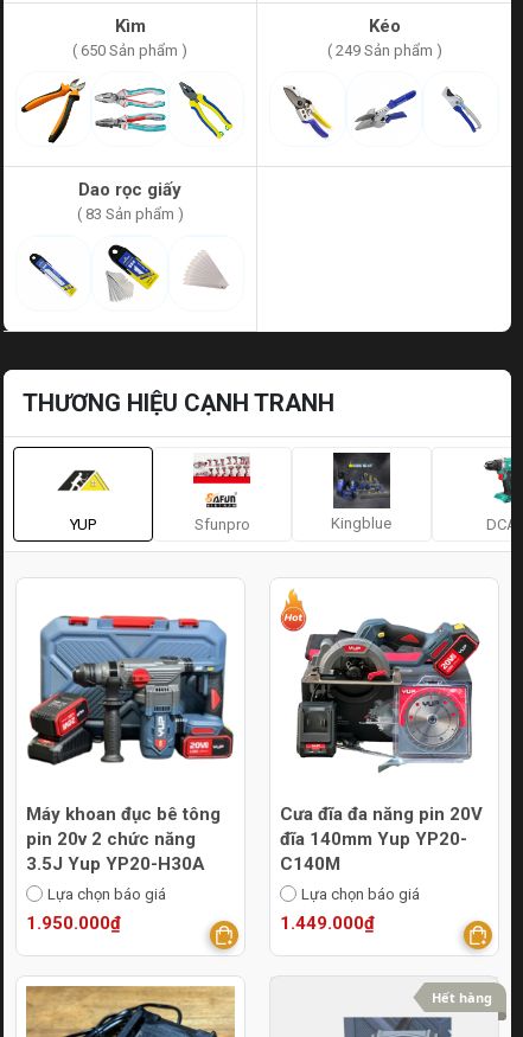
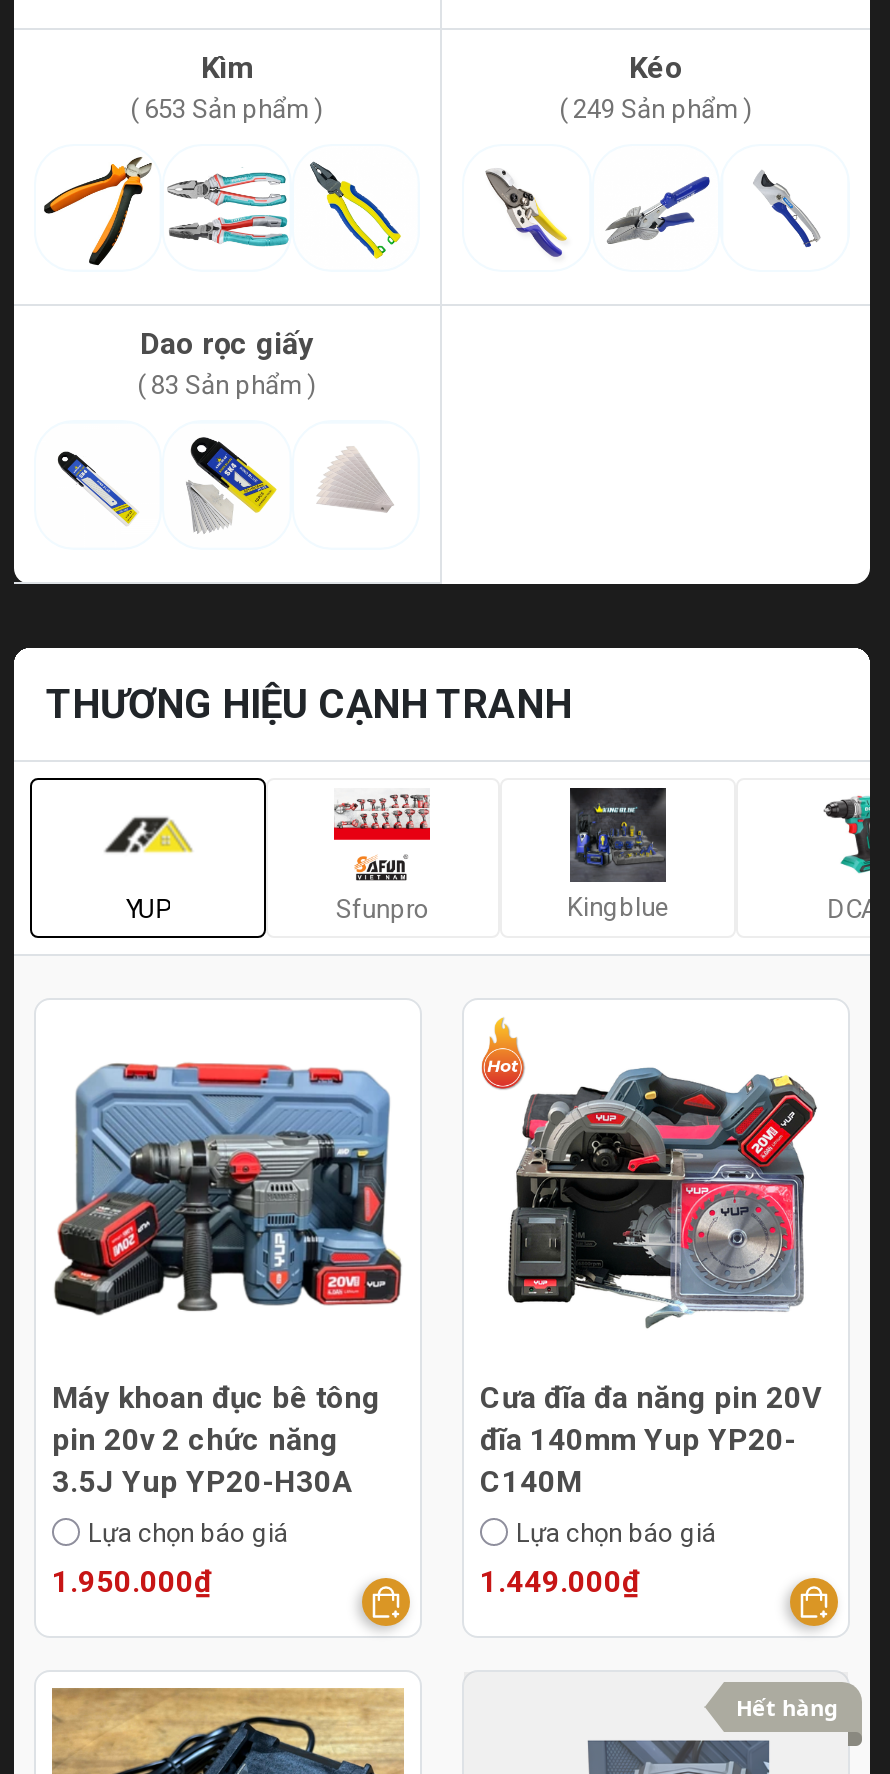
[72,41,187,59] ( 650 Sản phẩm ) -> [130,93,324,123] ( 653 Sản phẩm )

